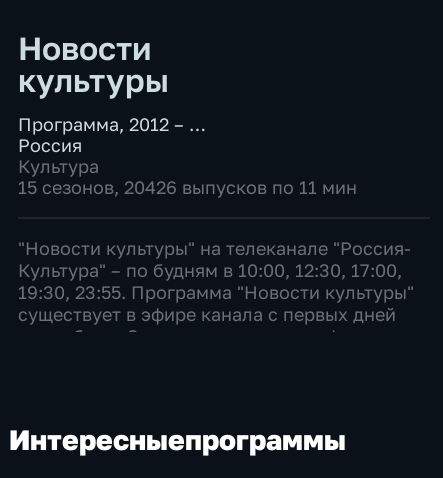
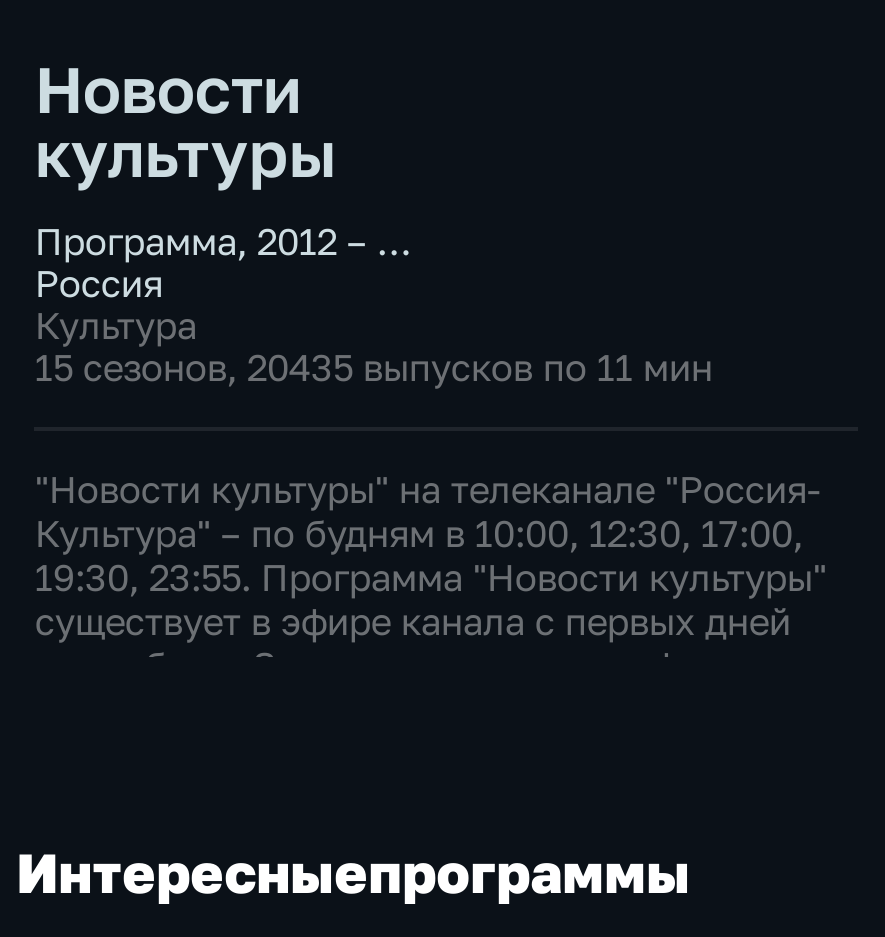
[18,176,357,198] 15 сезонов, 20426 выпусков по 11 мин -> [35,346,713,390] 15 сезонов, 20435 выпусков по 11 мин

